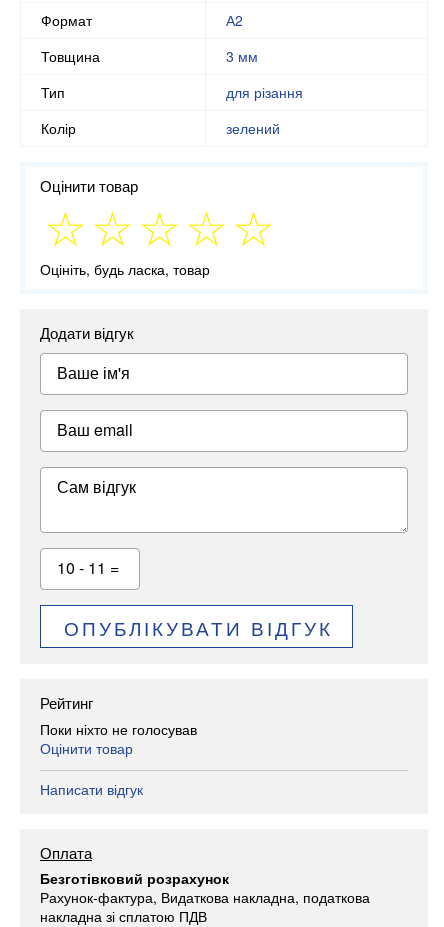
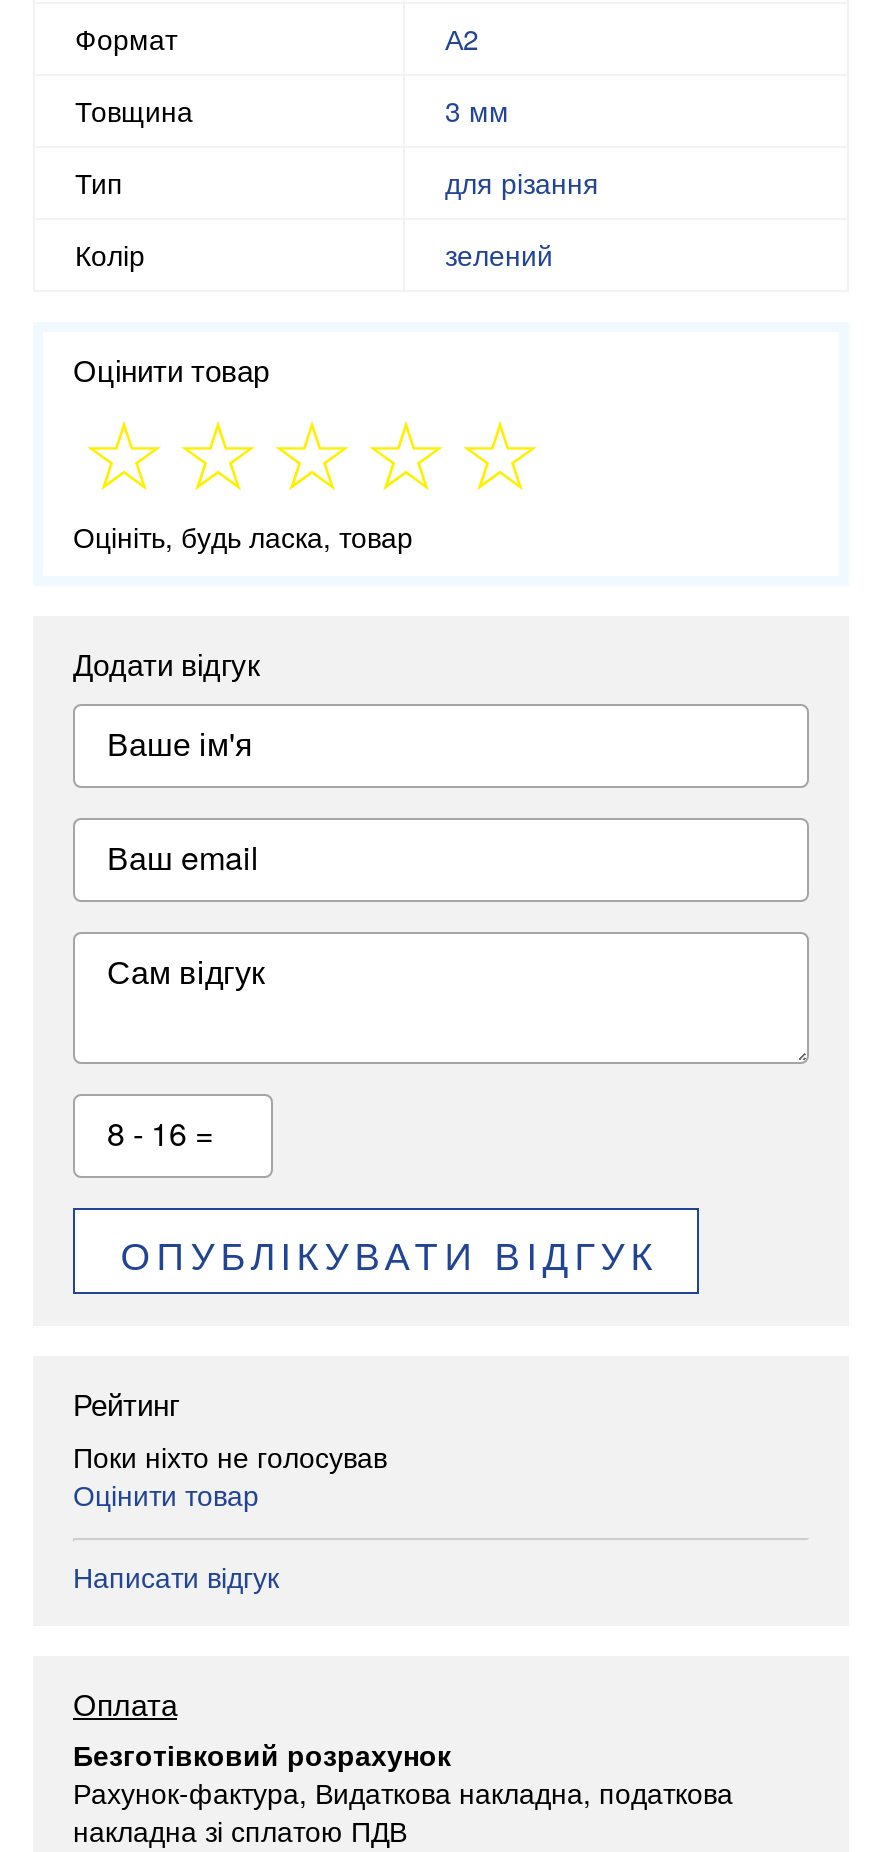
[57,556,119,579] 10 - 11 = -> [107,1111,213,1157] 8 - 16 =

